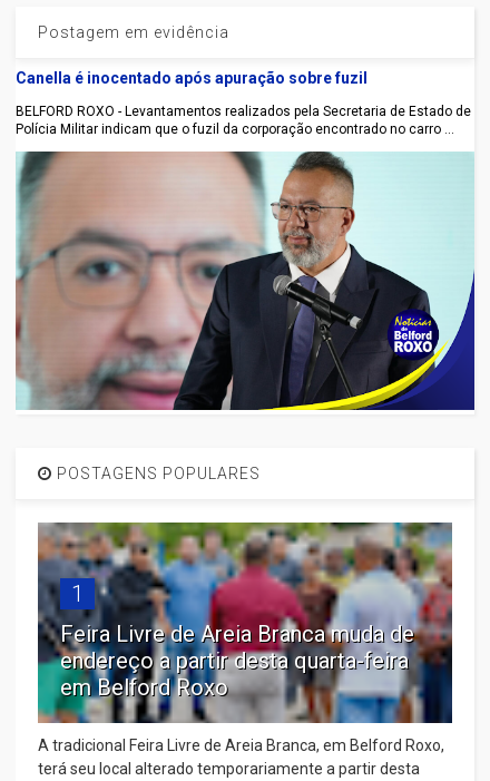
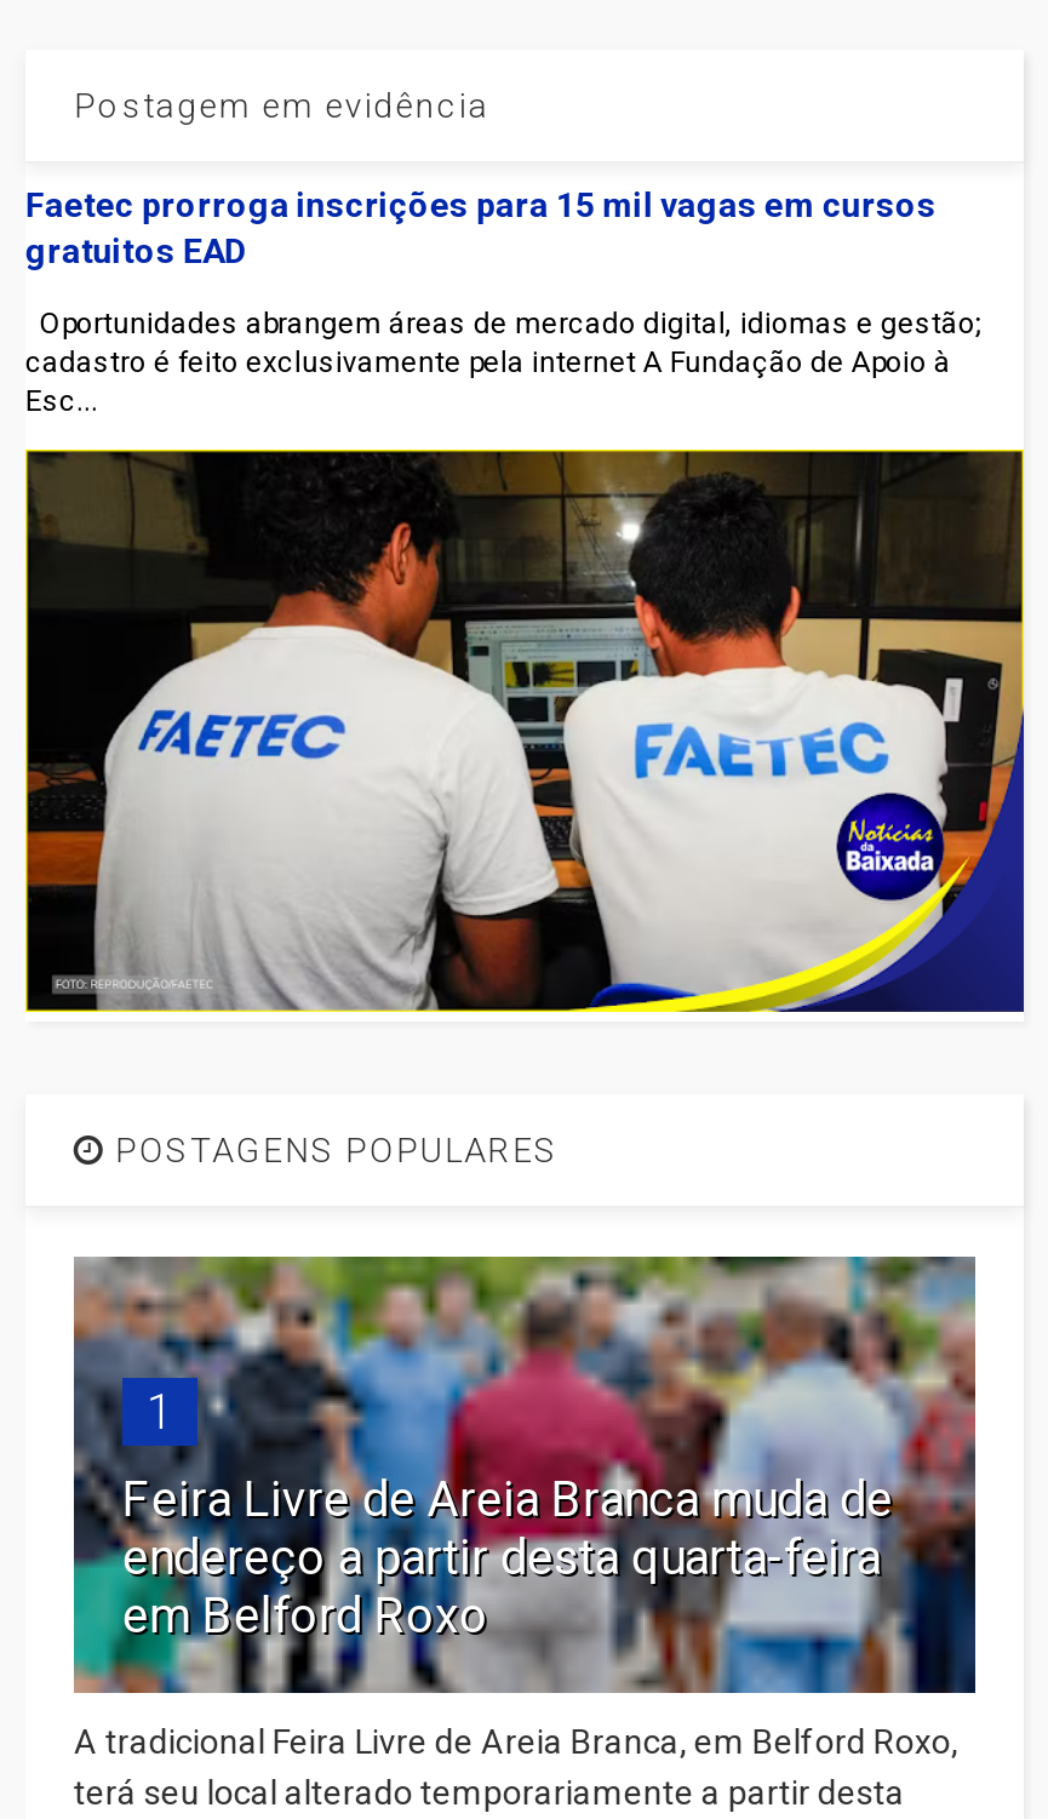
[15,69,367,87] Canella é inocentado após apuração sobre fuzil -> [25,185,936,270] Faetec prorroga inscrições para 15 mil vagas em cursos | gratuitos EAD
[15,103,471,137] BELFORD ROXO - Levantamentos realizados pela Secretaria de Estado de | Polícia Militar indicam que o fuzil da corporação encontrado no carro ... -> [25,306,980,417] Oportunidades abrangem áreas de mercado digital, idiomas e gestão; | cadastro é feito exclusivamente pela internet A Fundação de Apoio à | Esc...
[14,152,474,411] [image] -> [23,447,1026,1014] [image]

